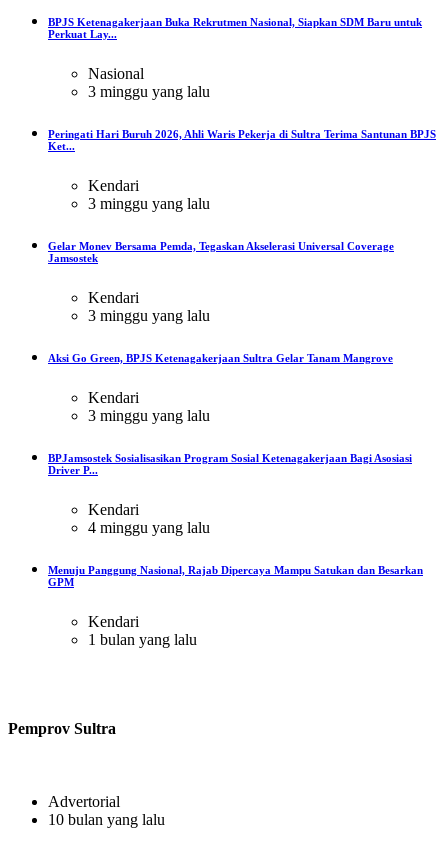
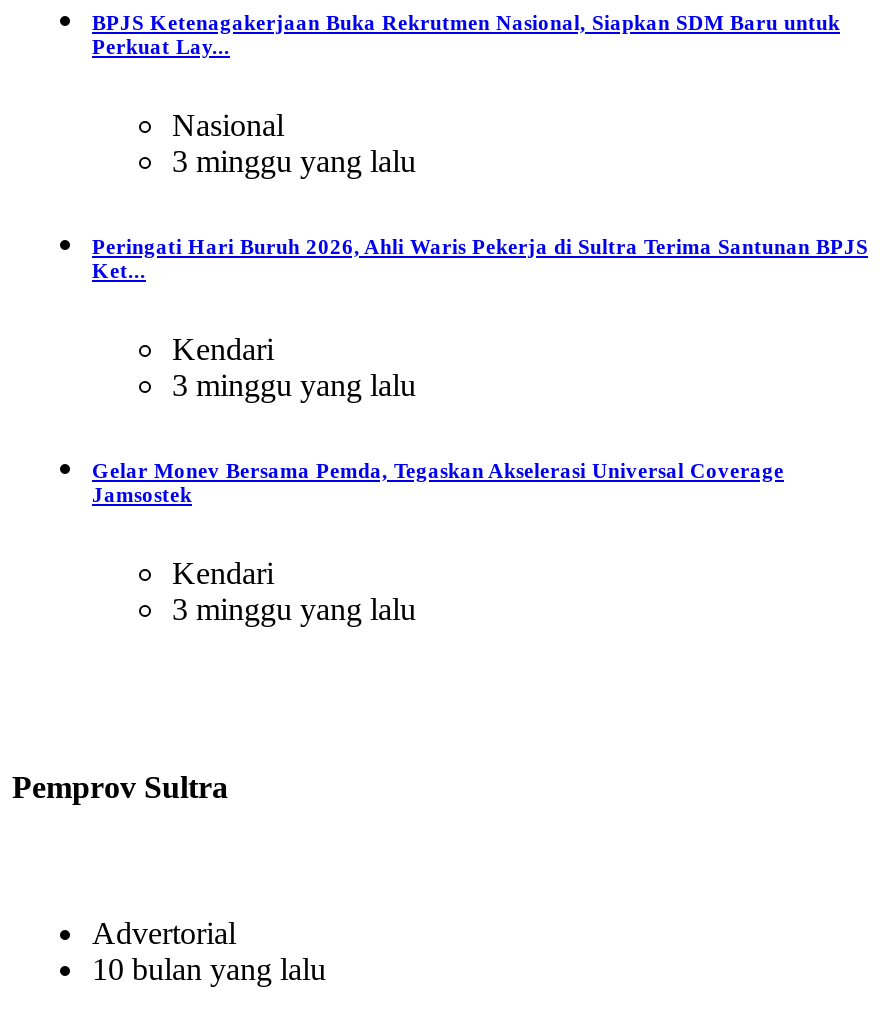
[48,352,423,648] Aksi Go Green, BPJS Ketenagakerjaan Sultra Gelar Tanam Mangrove | Kendari | 3 minggu yang lalu | BPJamsostek Sosialisasikan Program Sosial Ketenagakerjaan Bagi Asosiasi | Driver P... | Kendari | 4 minggu yang lalu | Menuju Panggung Nasional, Rajab Dipercaya Mampu Satukan dan Besarkan | GPM | Kendari | 1 bulan yang lalu -> none

